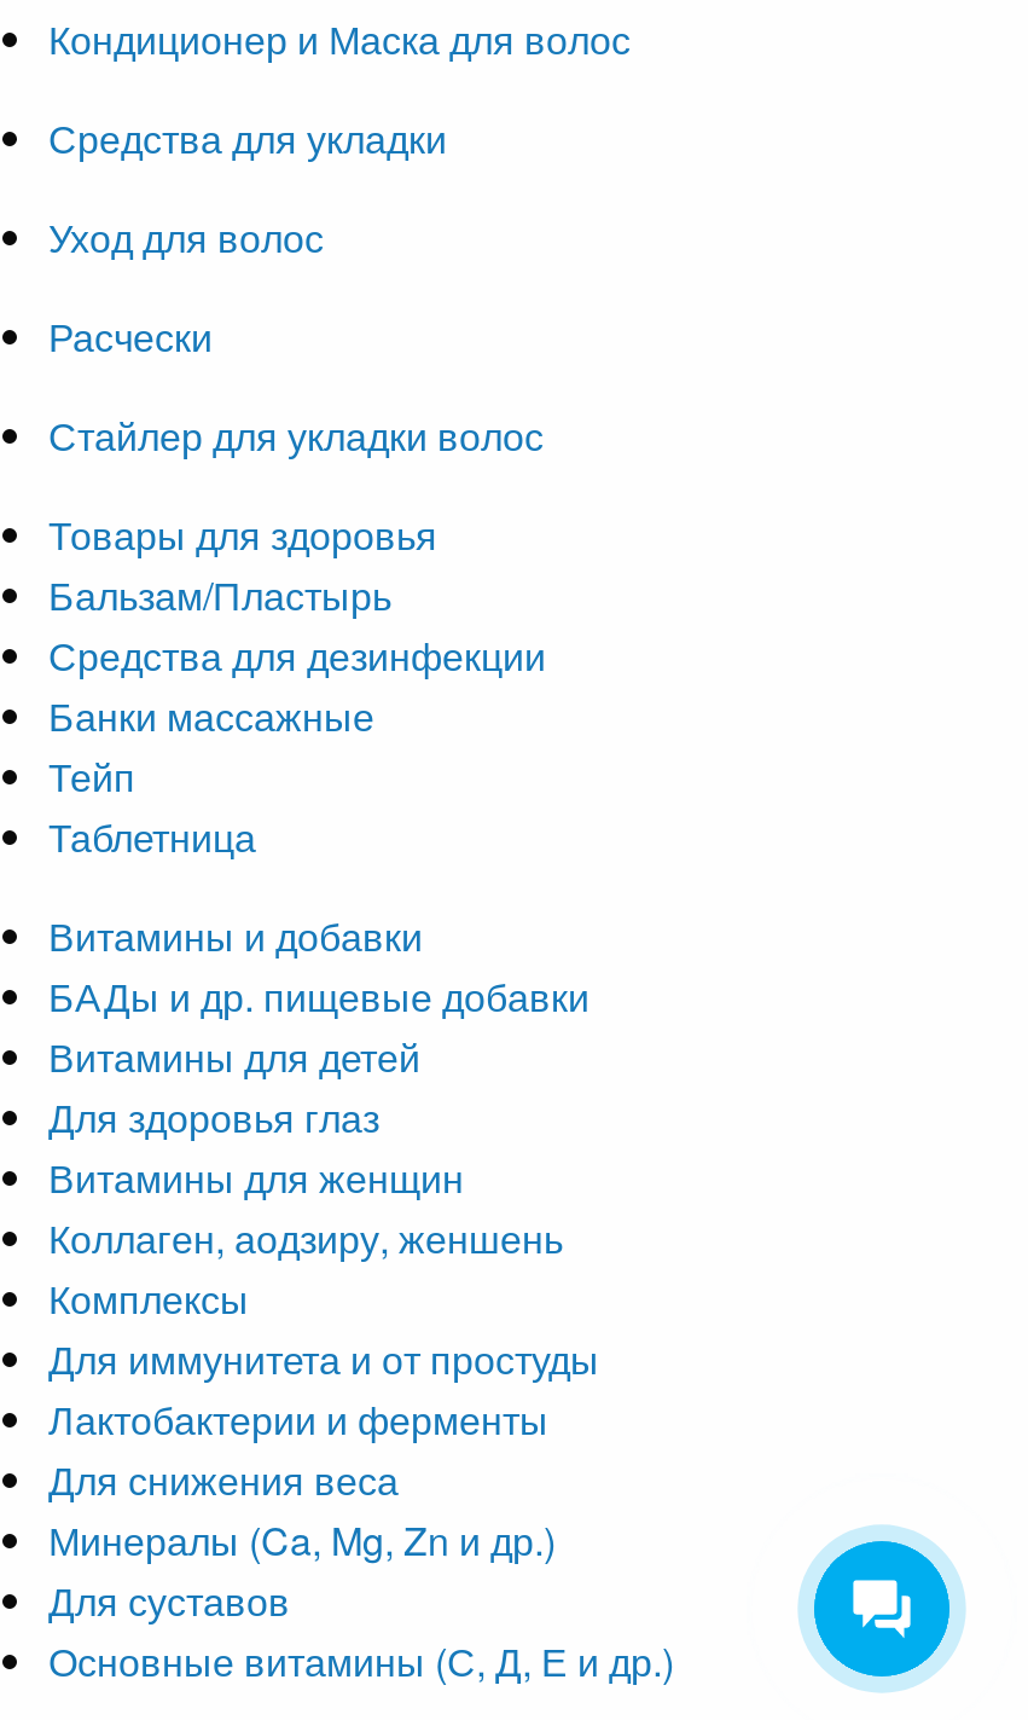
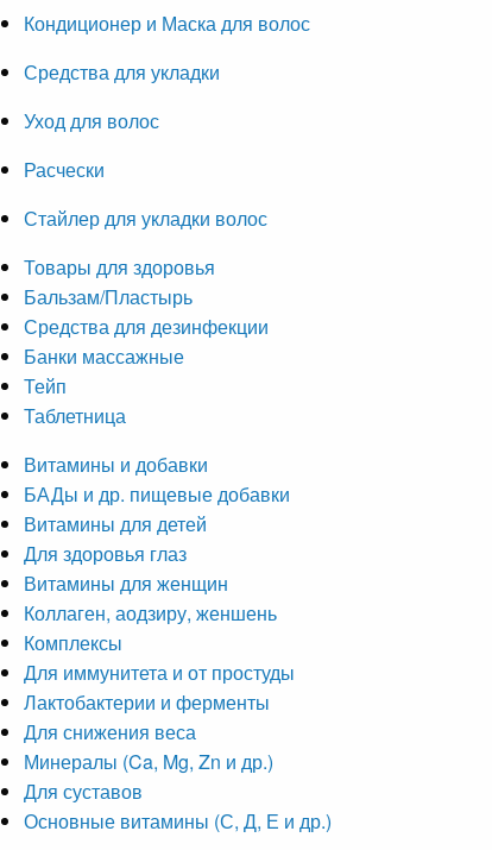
[797,1524,966,1693] [image] -> none

